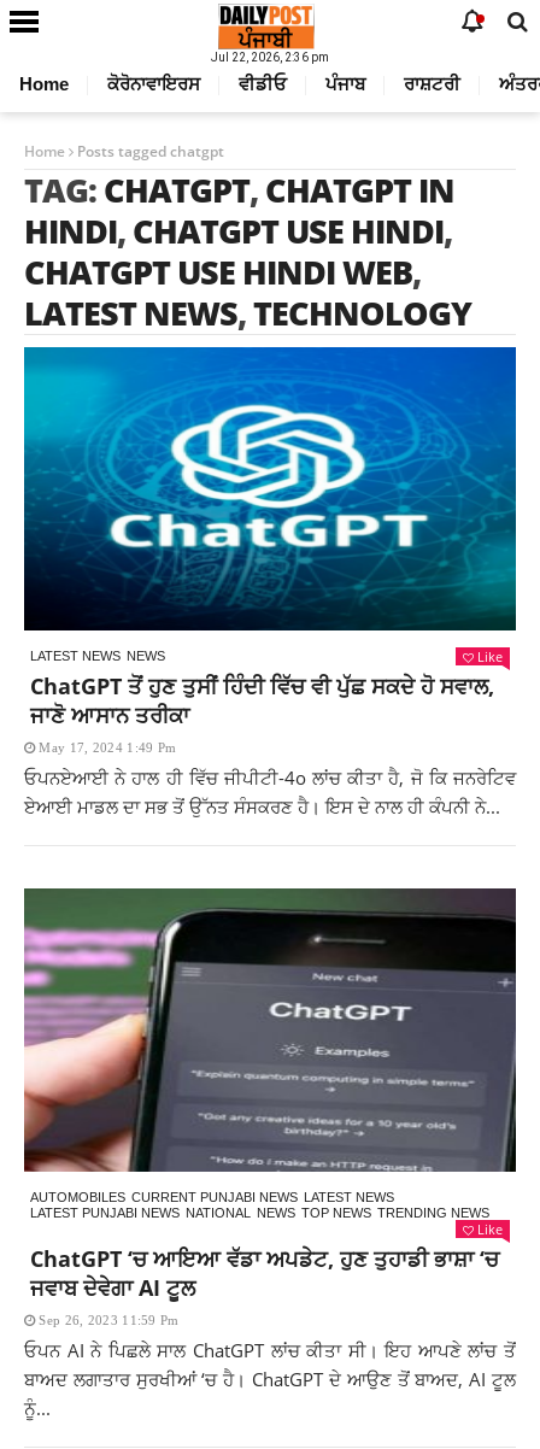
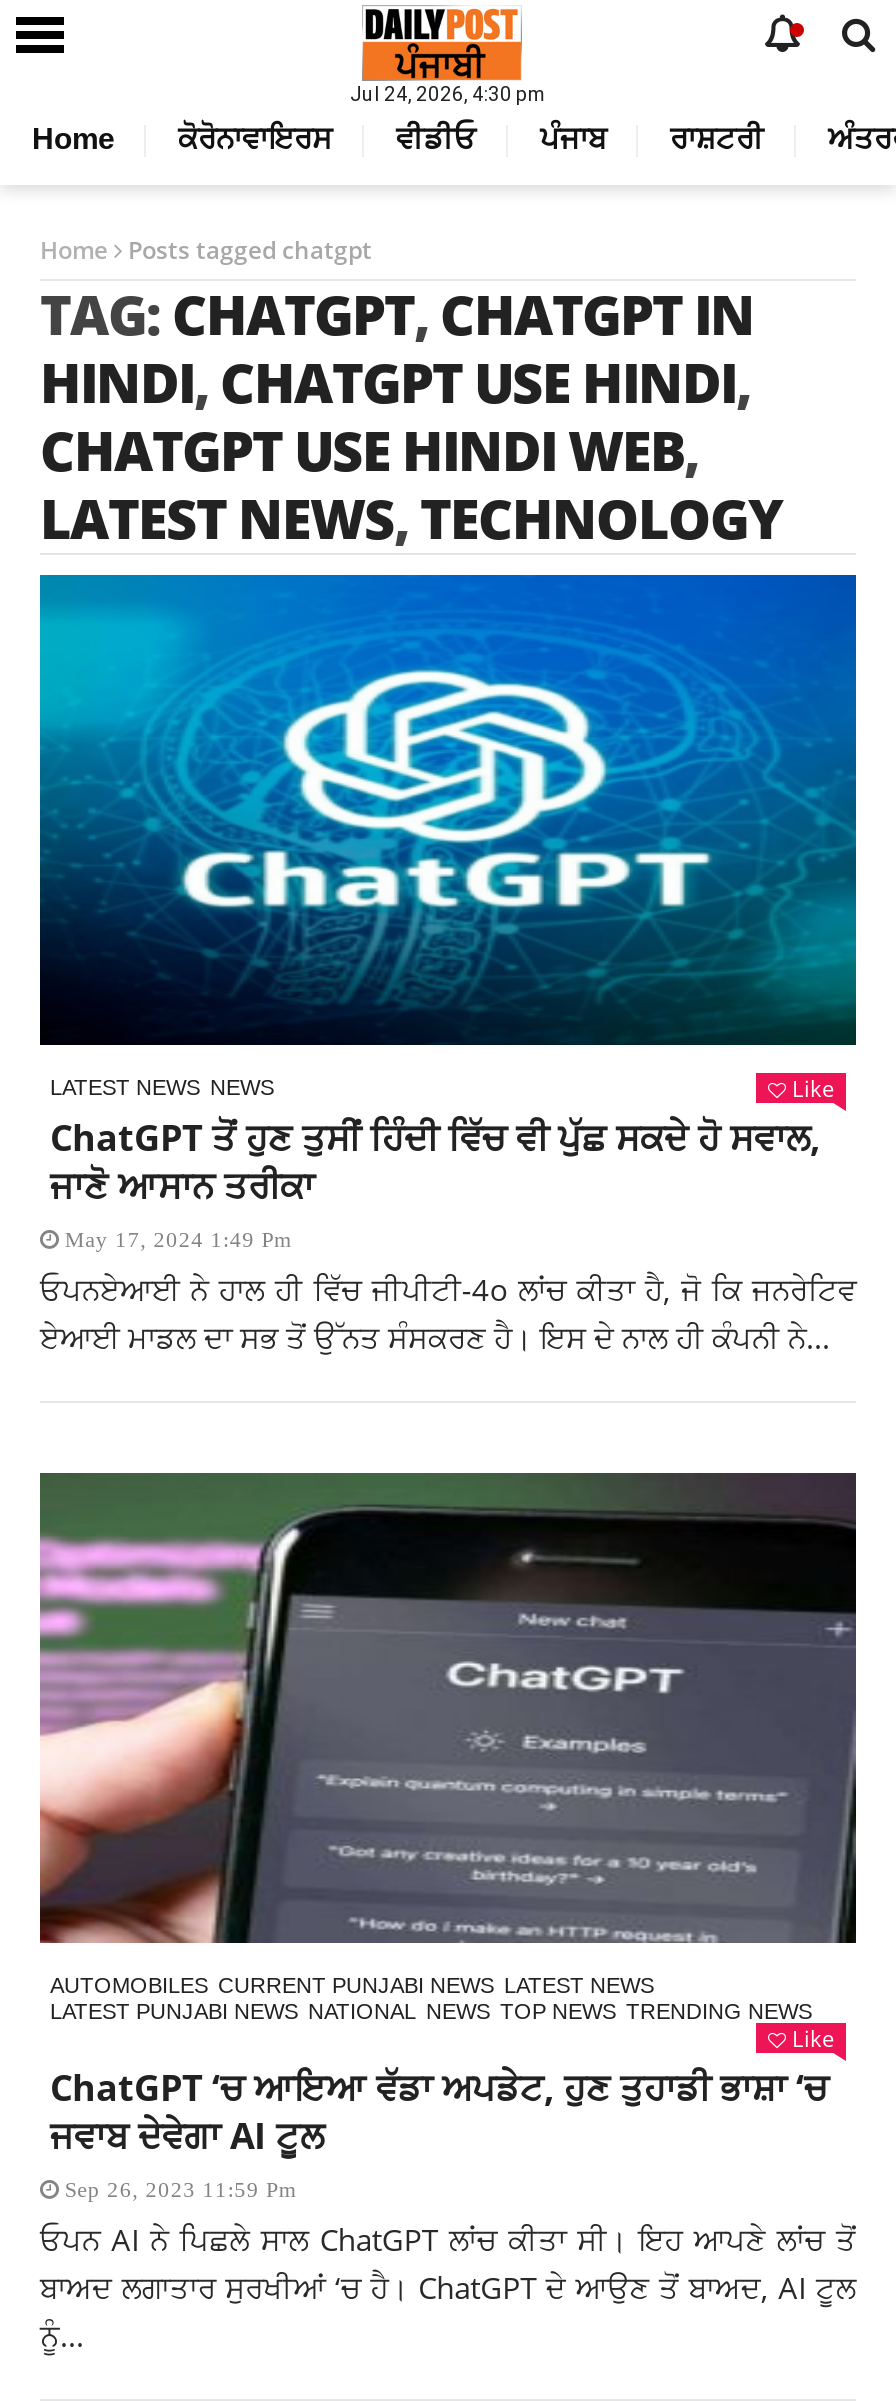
[211,51,329,64] Jul 22, 2026, 2:36 pm -> [350,83,546,105] Jul 24, 2026, 4:30 pm

